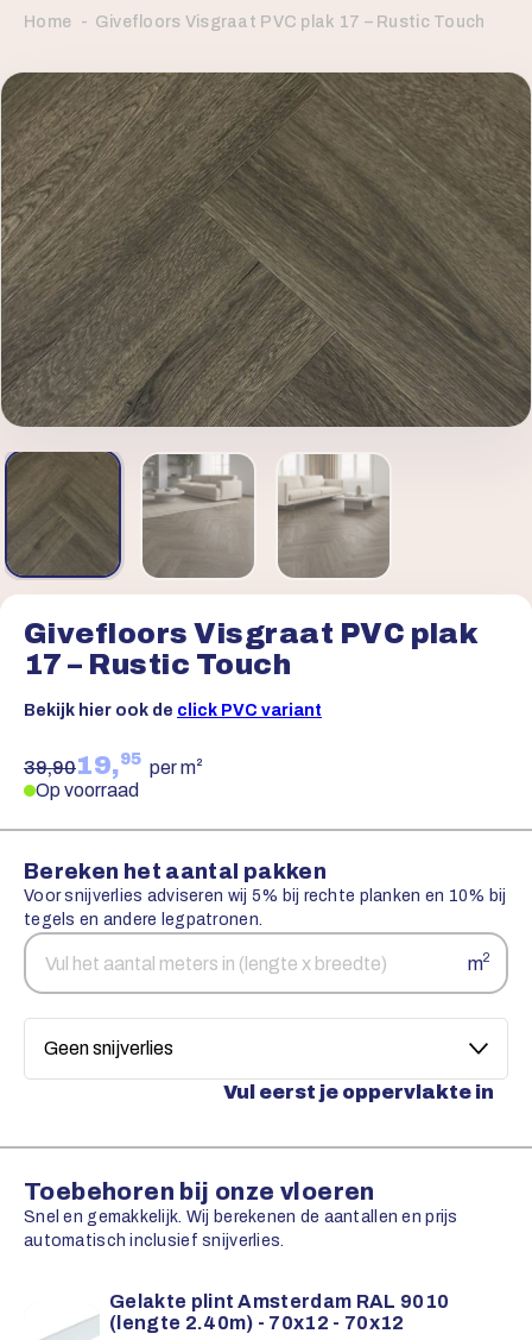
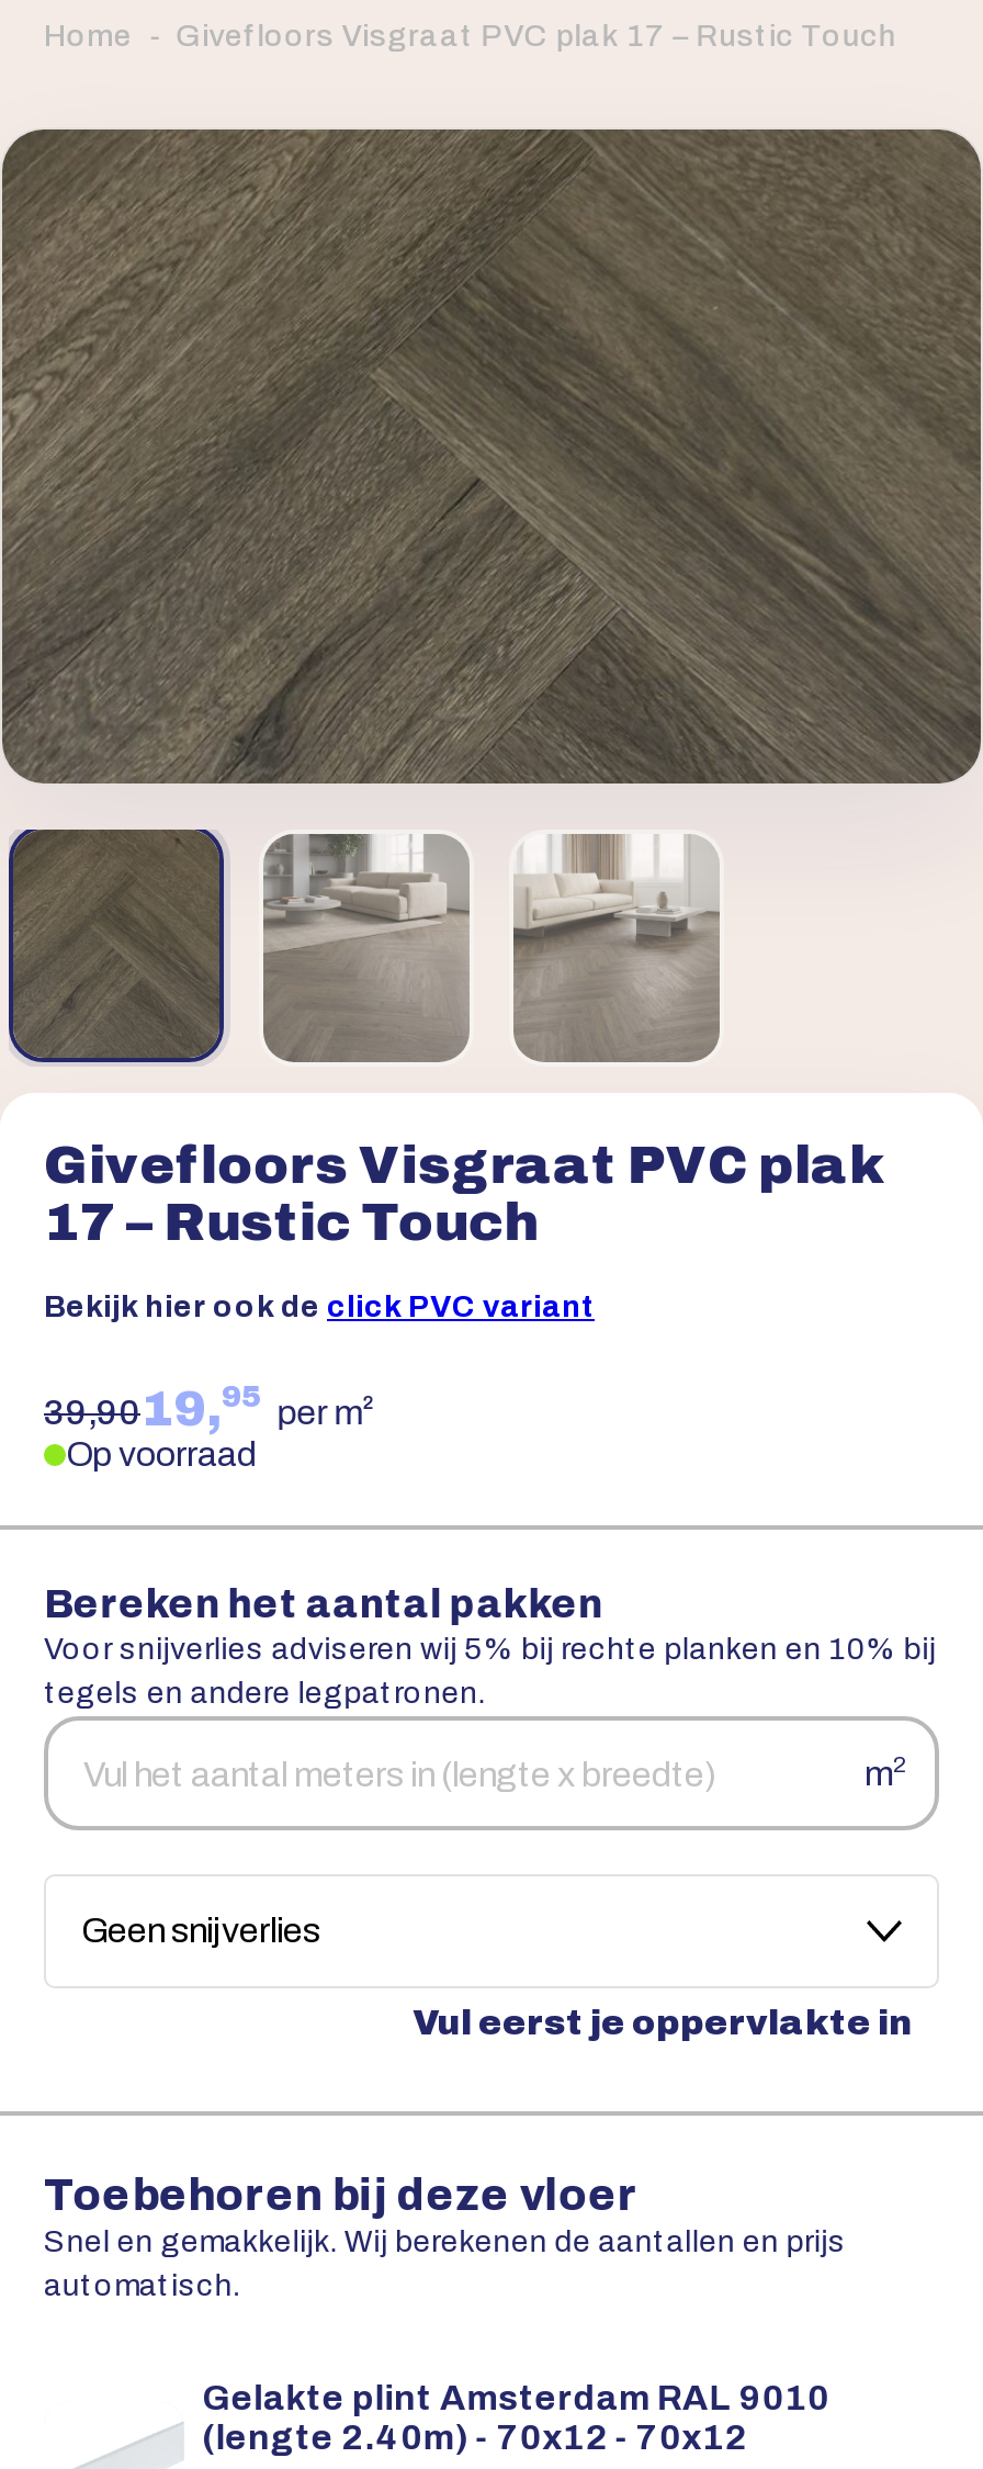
[24,1179,375,1205] Toebehoren bij onze vloeren -> [44,2171,639,2219] Toebehoren bij deze vloer
[24,1232,284,1250] automatisch inclusief snijverlies. -> [44,2270,240,2303] automatisch.

